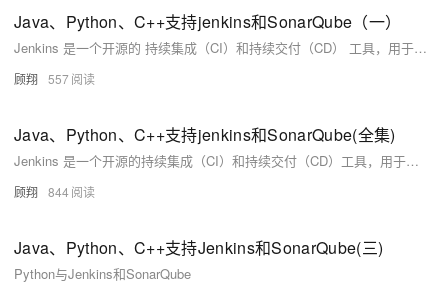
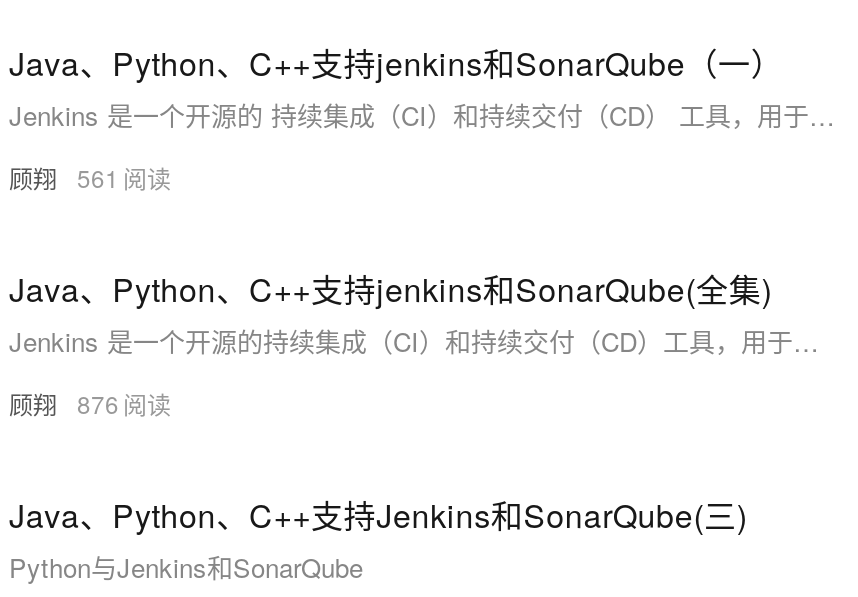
[14,69,69,86] 顾翔 557 -> [9,159,119,193] 顾翔 561
[14,182,69,199] 顾翔 844 -> [9,385,119,419] 顾翔 876

